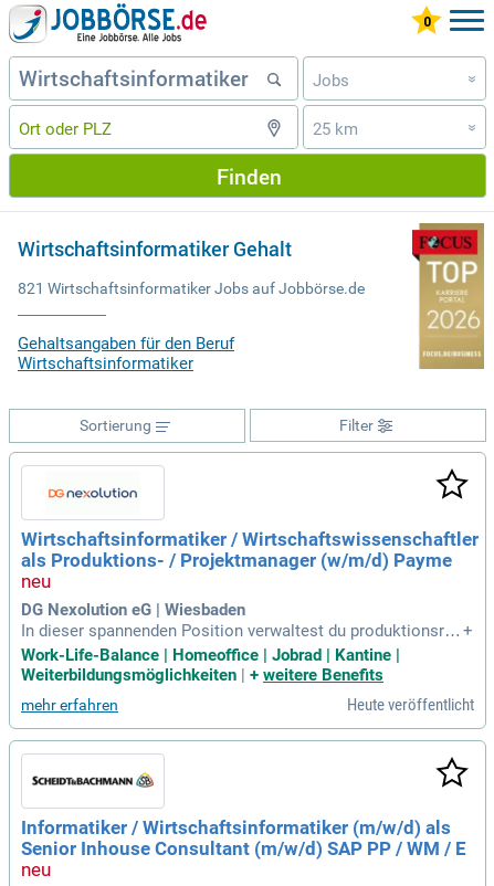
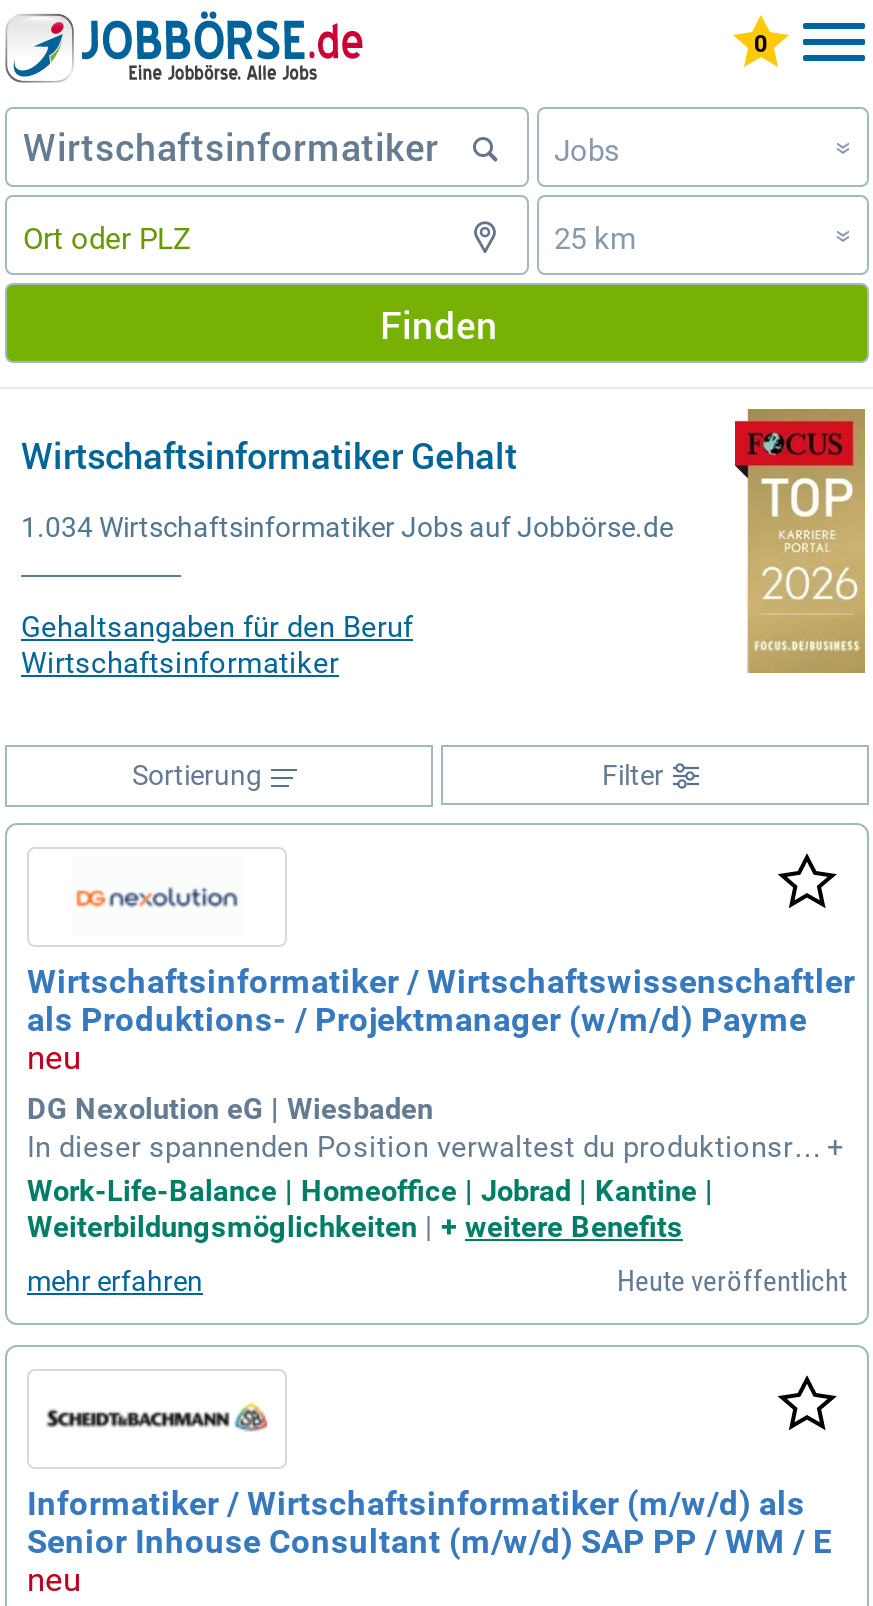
[18,279,365,297] 821 Wirtschaftsinformatiker Jobs auf Jobbörse.de -> [21,511,673,543] 1.034 Wirtschaftsinformatiker Jobs auf Jobbörse.de

